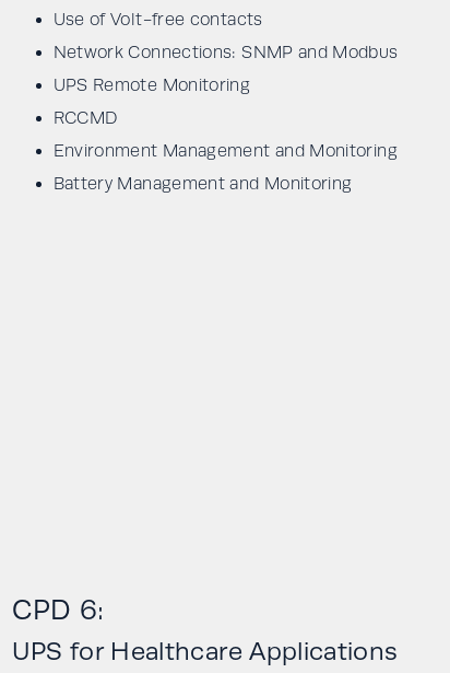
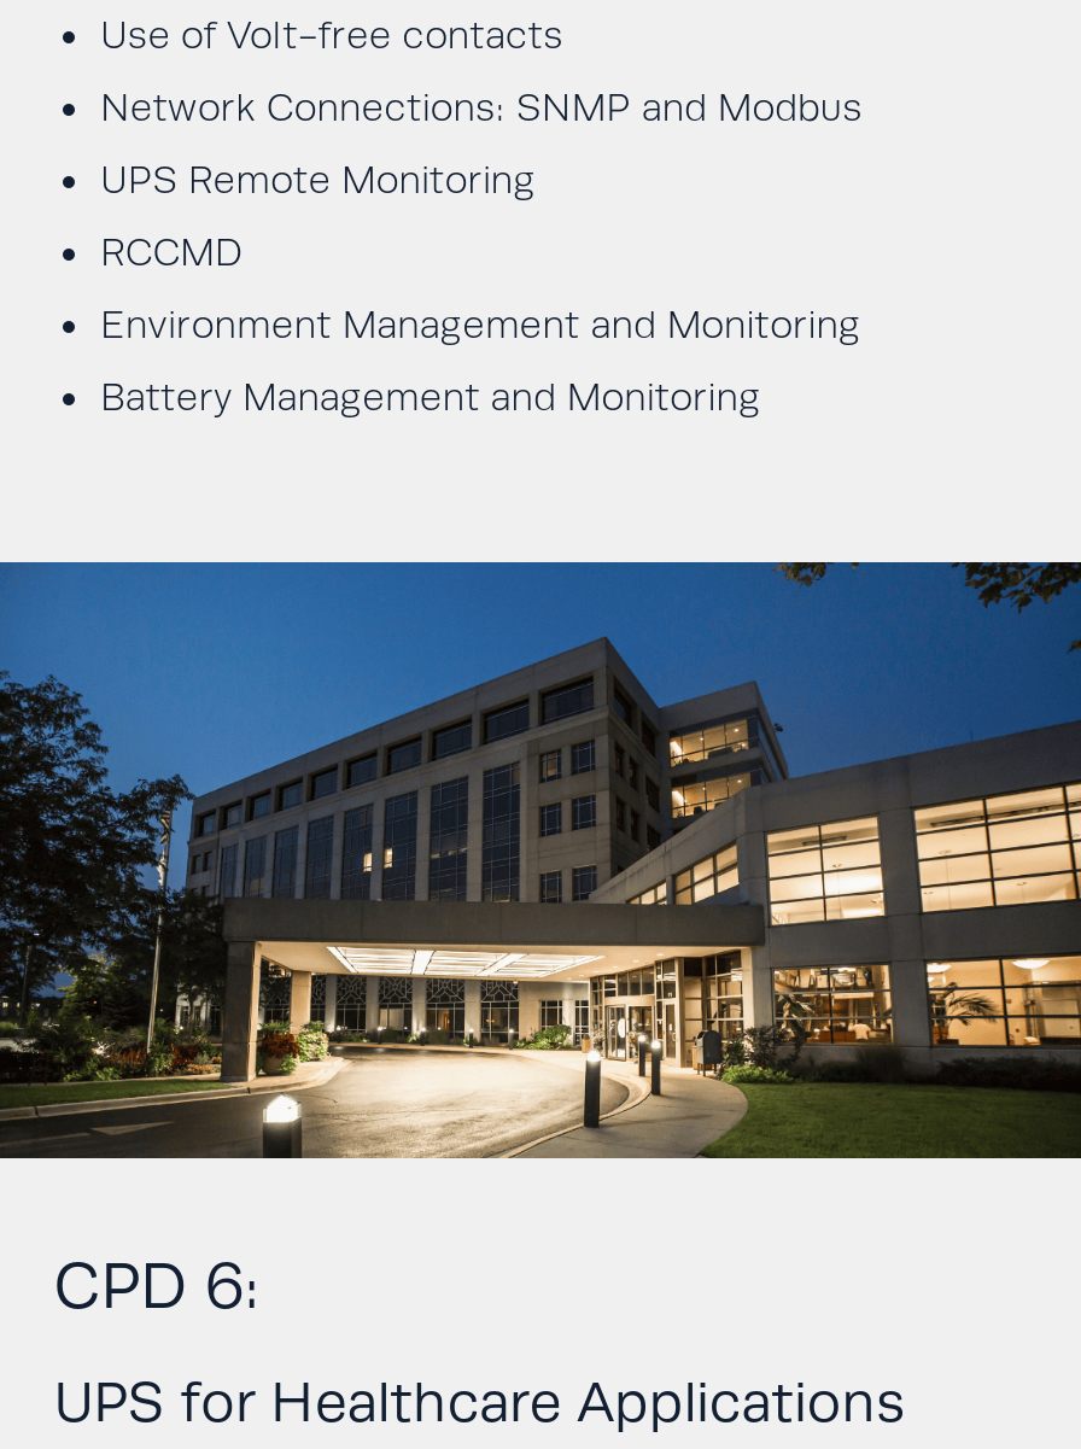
none -> [7,560,1074,1161] [image]

